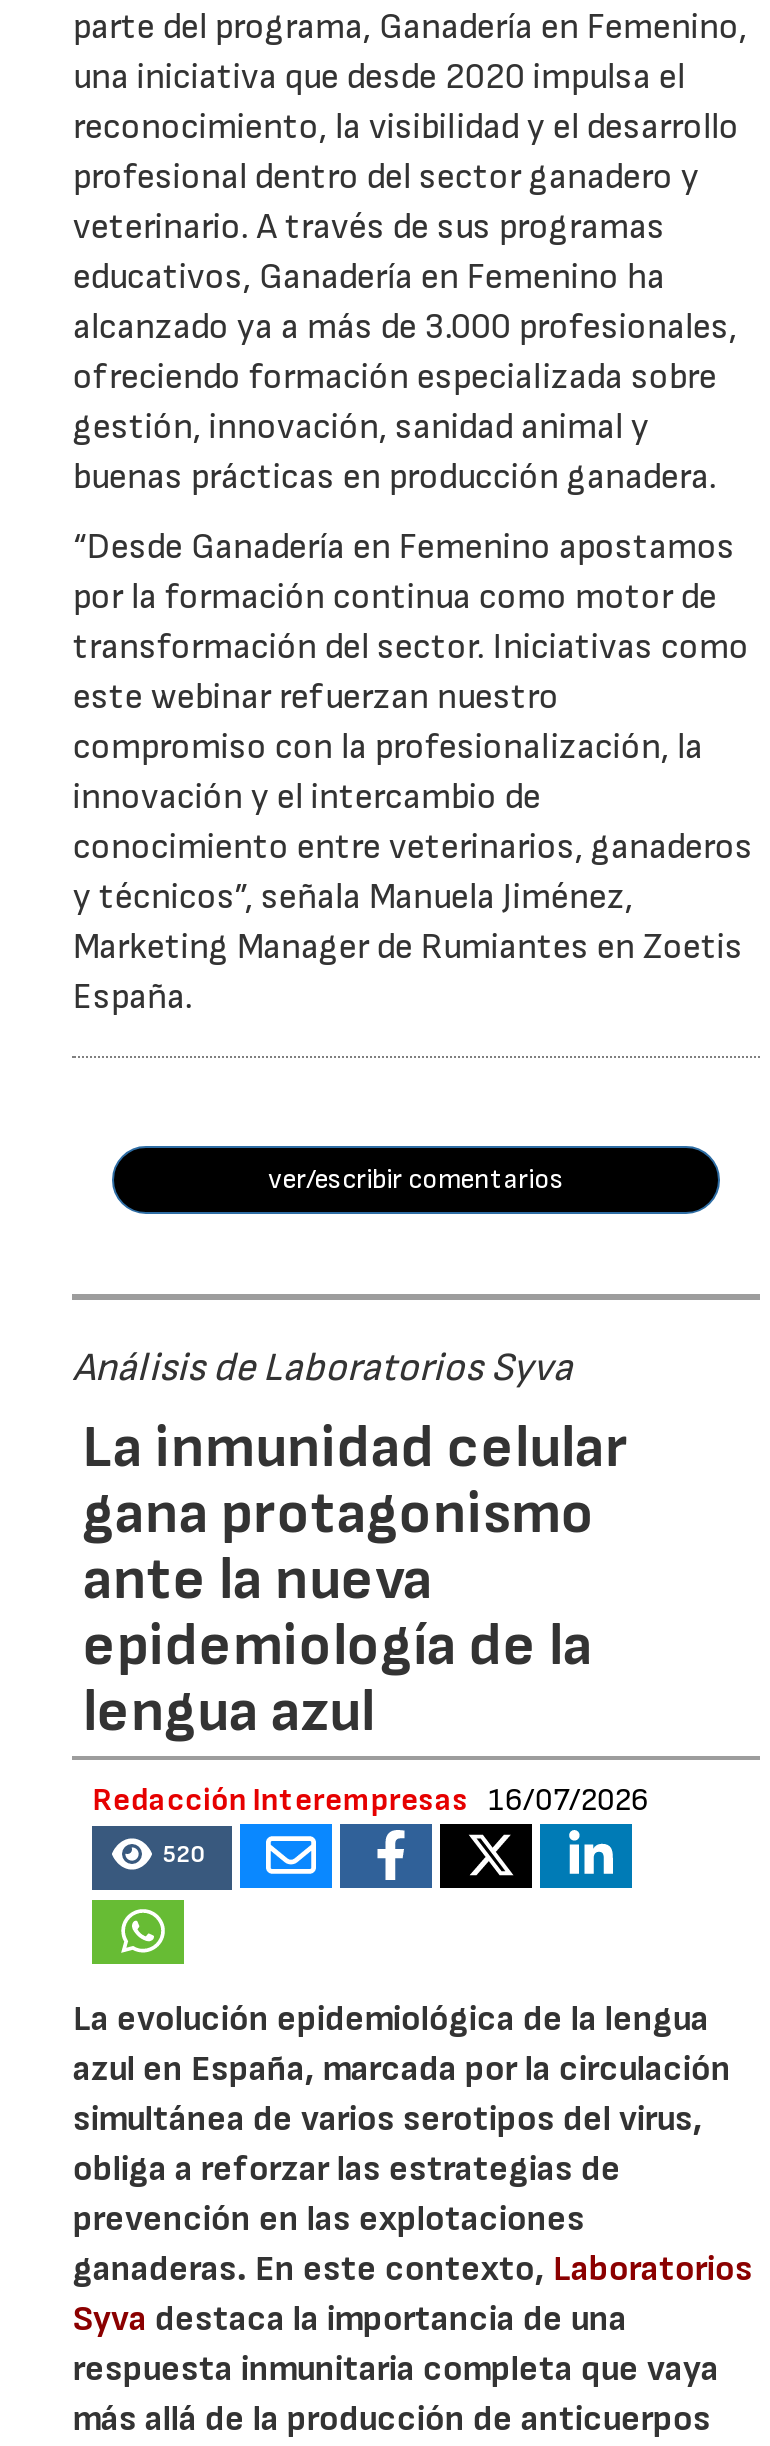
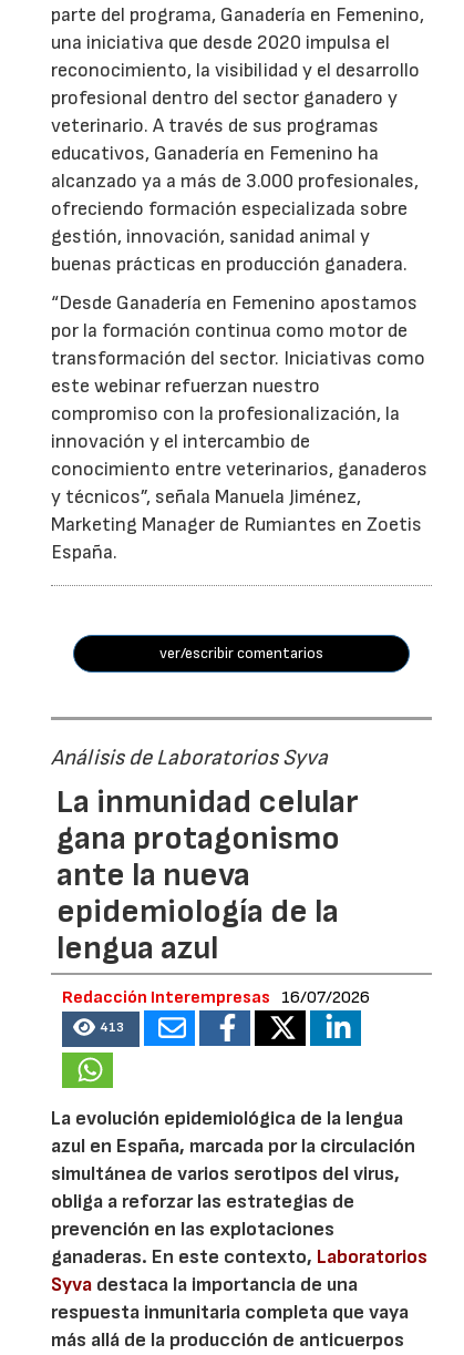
[163,1840,205,1870] 520 -> [101,1019,124,1036] 413

